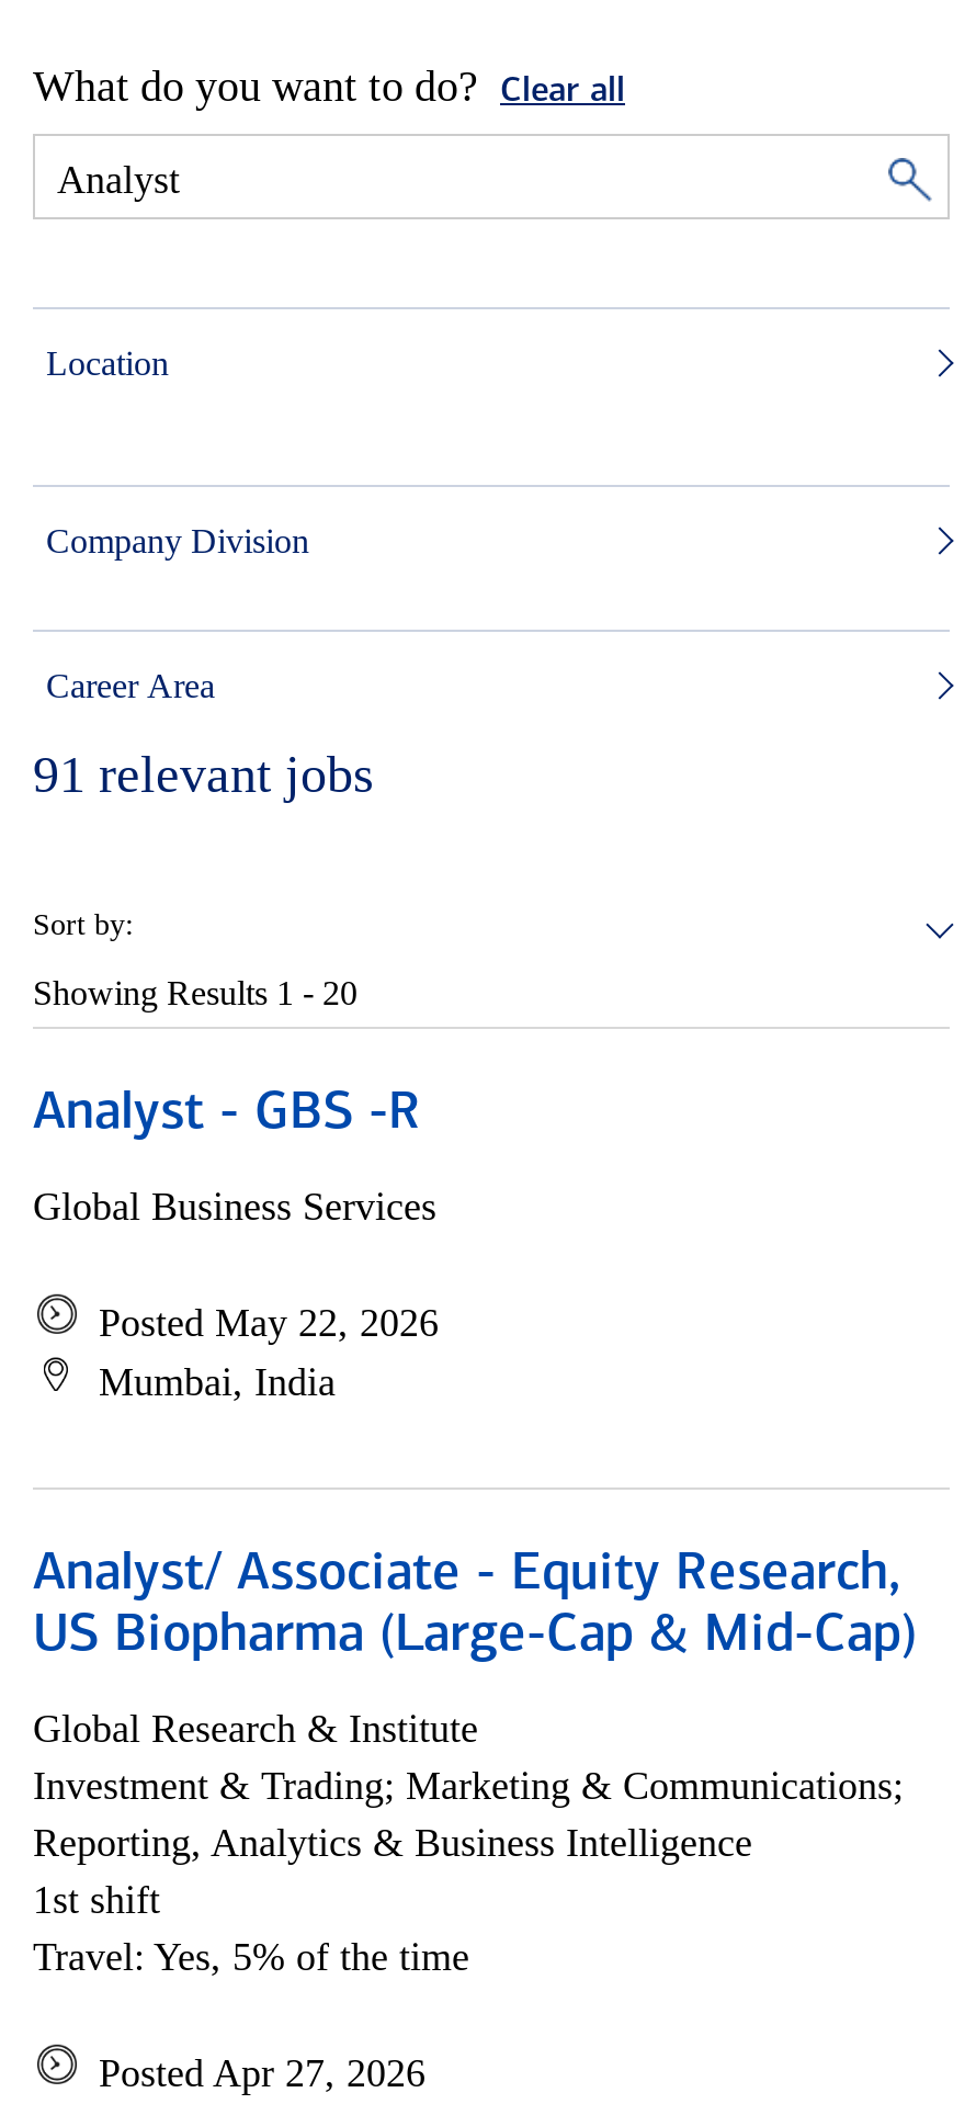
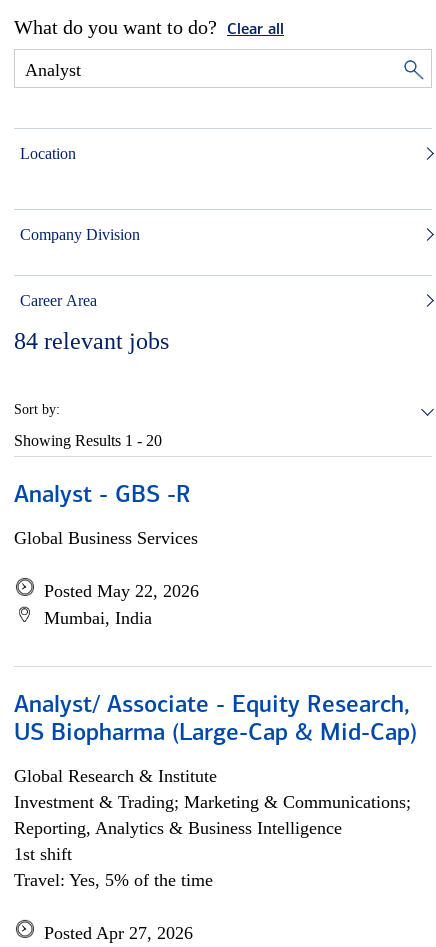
[33,746,373,803] 91 relevant jobs -> [14,328,169,354] 84 relevant jobs

